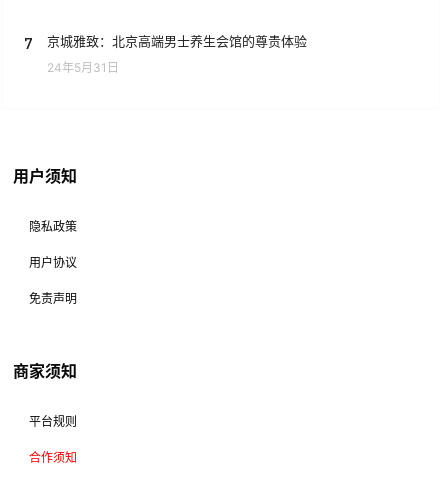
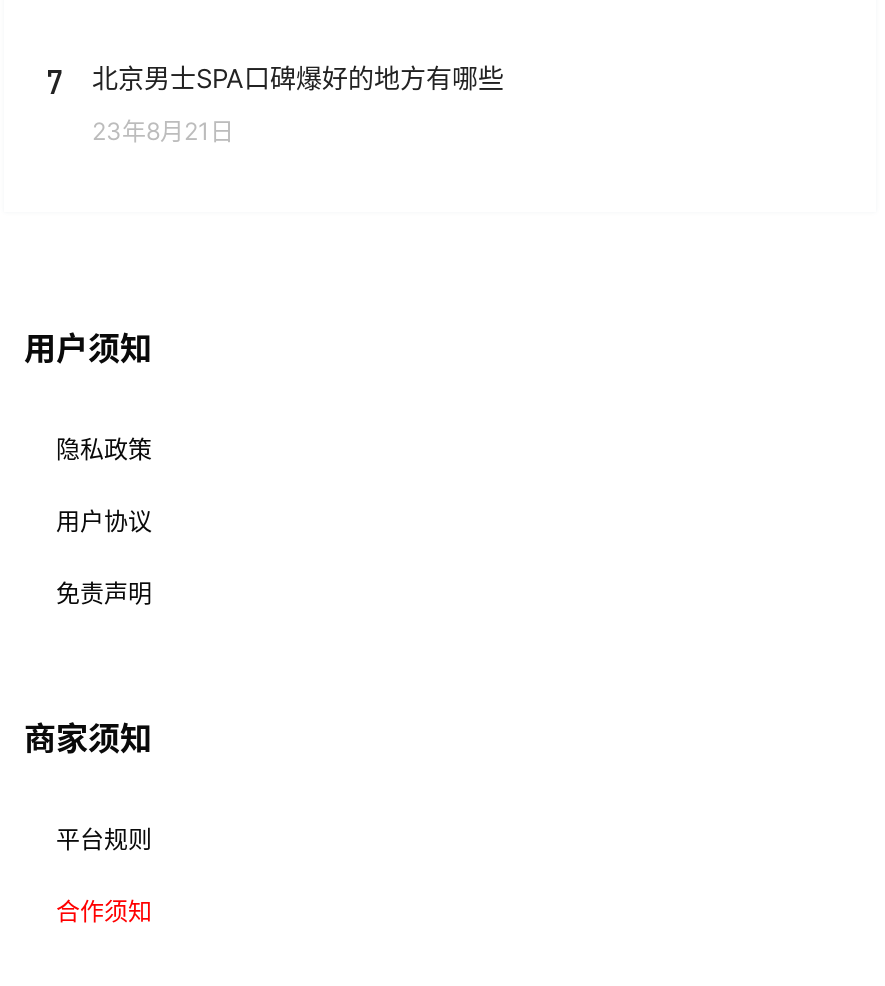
[47,33,307,49] 京城雅致：北京高端男士养生会馆的尊贵体验 -> [92,62,504,94] 北京男士SPA口碑爆好的地方有哪些
[47,60,119,75] 24年5月31日 -> [92,116,234,146] 23年8月21日

